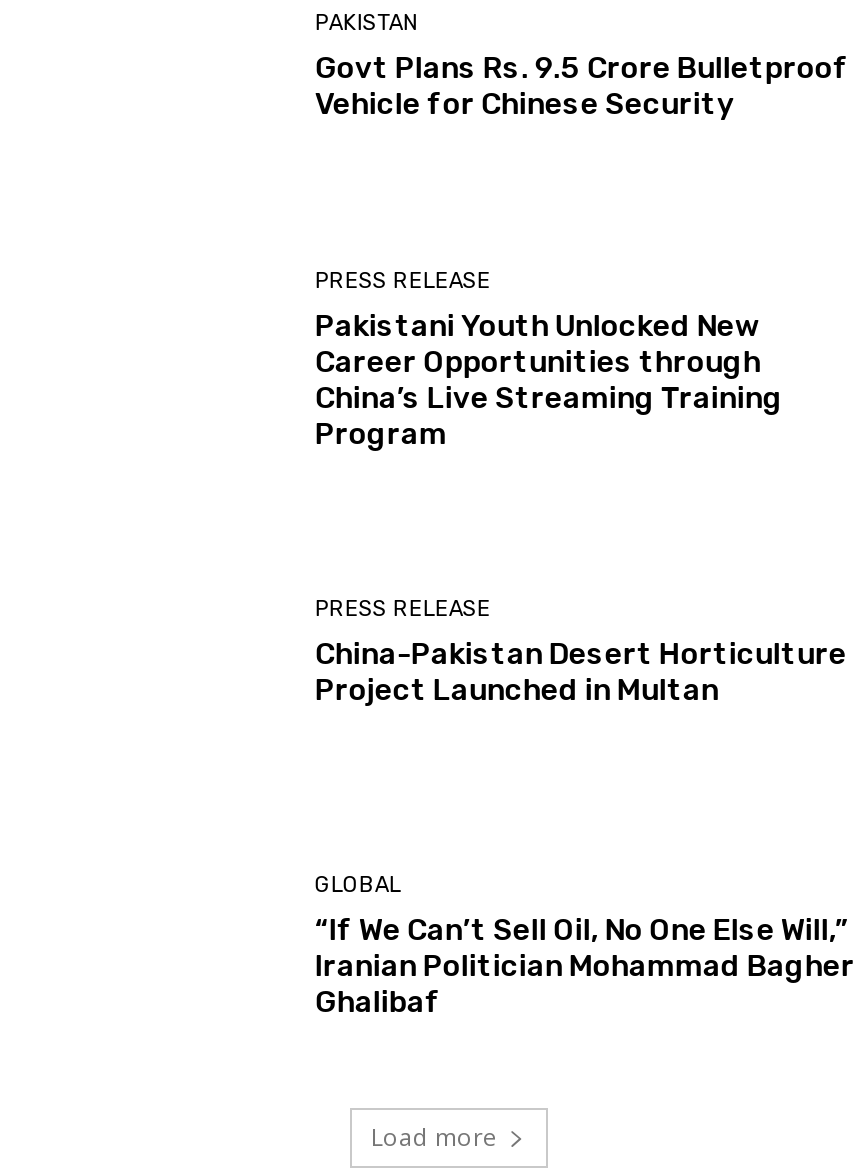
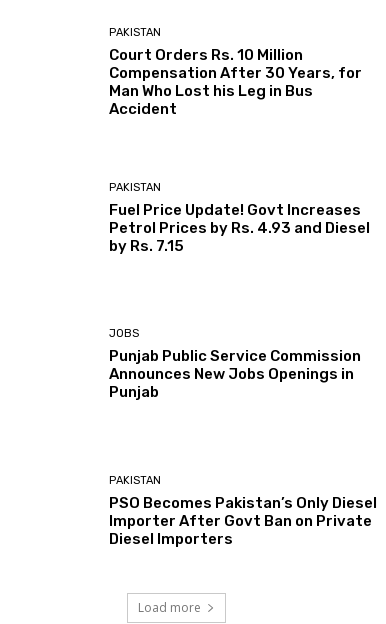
[315,51,849,123] Govt Plans Rs. 9.5 Crore Bulletproof | Vehicle for Chinese Security -> [109,46,362,118] Court Orders Rs. 10 Million | Compensation After 30 Years, for | Man Who Lost his Leg in Bus | Accident
[315,268,783,452] PRESS RELEASE | Pakistani Youth Unlocked New | Career Opportunities through | China’s Live Streaming Training | Program -> [109,181,370,255] PAKISTAN | Fuel Price Update! Govt Increases | Petrol Prices by Rs. 4.93 and Diesel | by Rs. 7.15
[315,597,847,709] PRESS RELEASE | China-Pakistan Desert Horticulture | Project Launched in Multan -> [109,327,361,401] JOBS | Punjab Public Service Commission | Announces New Jobs Openings in | Punjab
[315,872,855,1020] GLOBAL | “If We Can’t Sell Oil, No One Else Will,” | Iranian Politician Mohammad Bagher | Ghalibaf -> [109,474,377,548] PAKISTAN | PSO Becomes Pakistan’s Only Diesel | Importer After Govt Ban on Private | Diesel Importers

